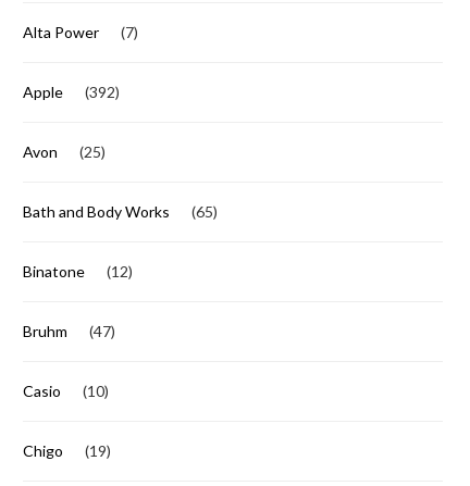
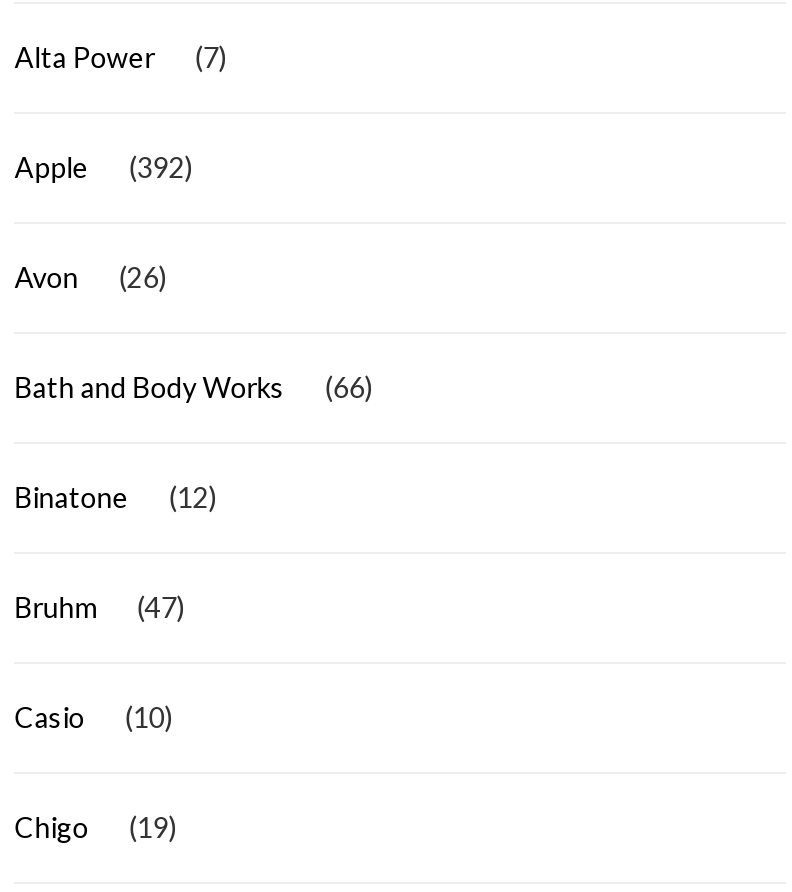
[23,142,106,161] Avon (25) -> [14,260,166,294] Avon (26)
[23,202,218,221] Bath and Body Works (65) -> [14,370,372,404] Bath and Body Works (66)

